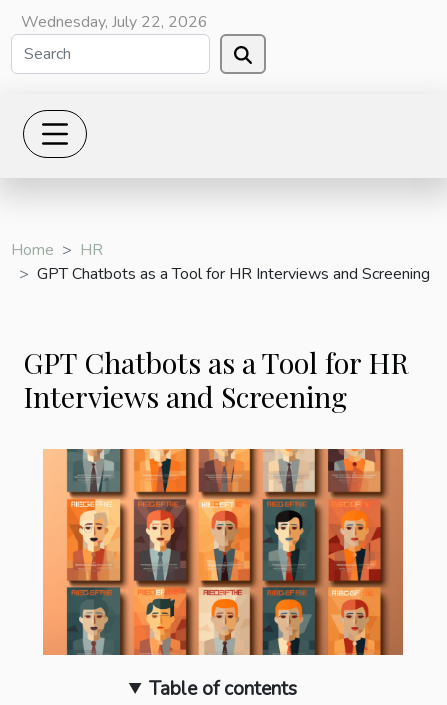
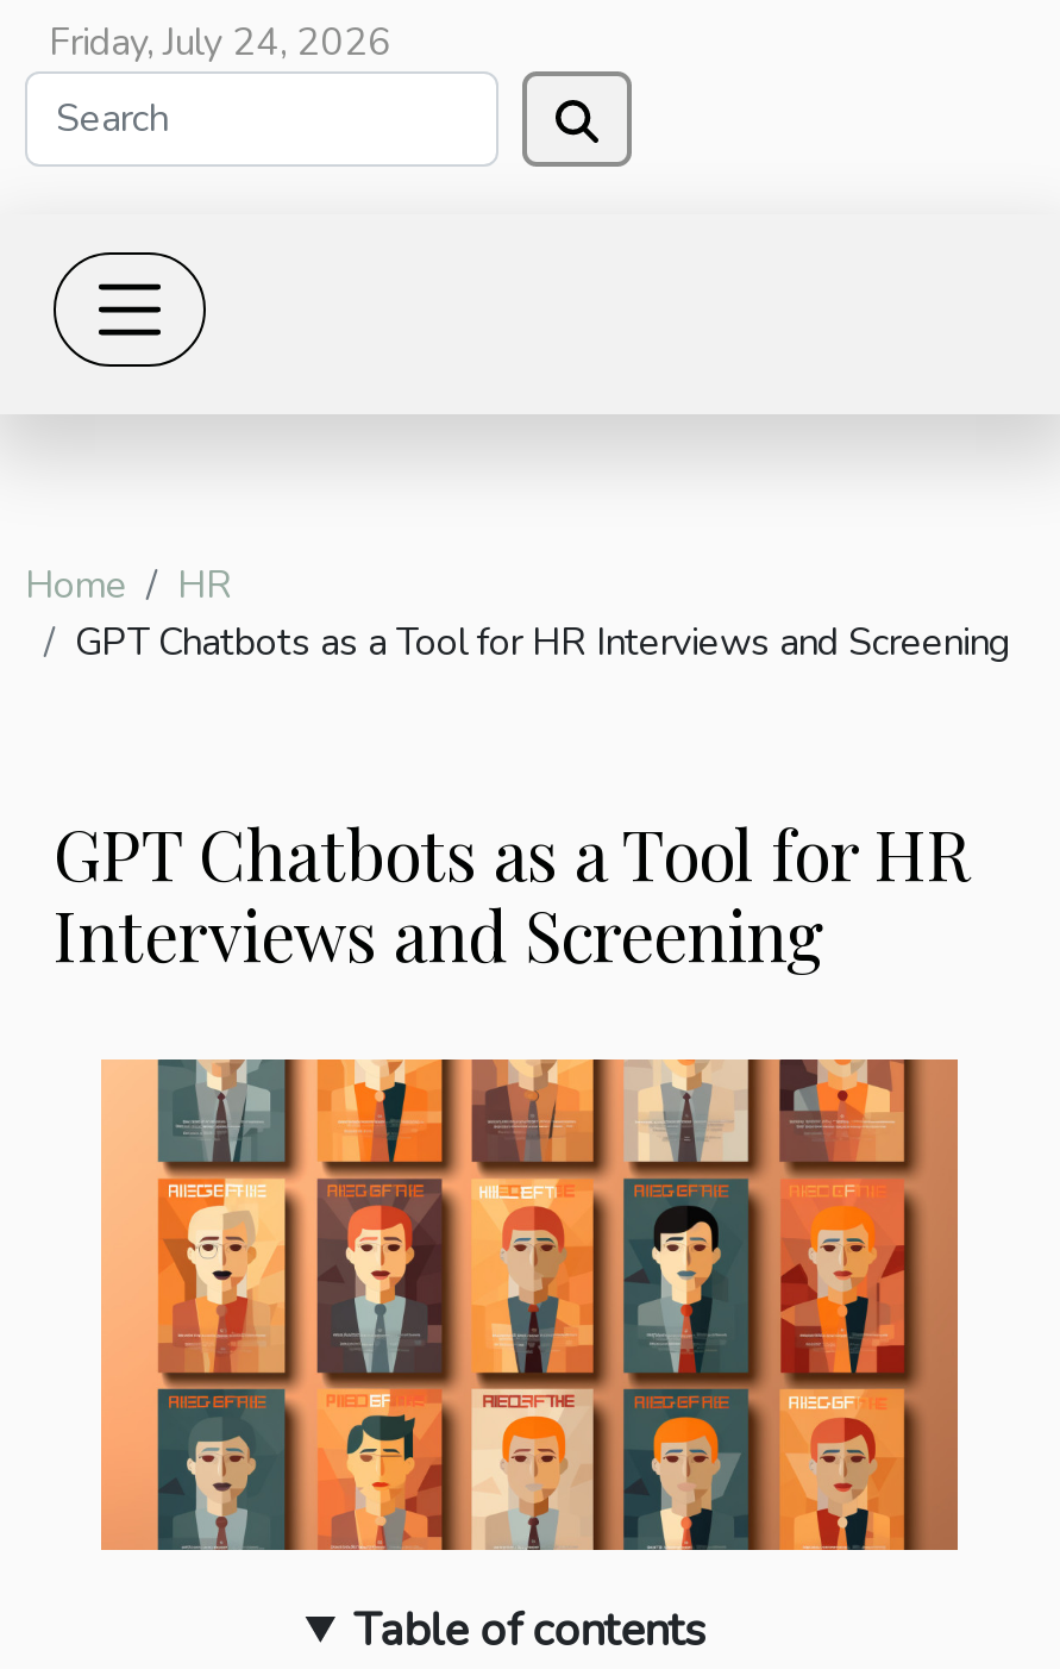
[21,11,208,33] Wednesday, July 22, 2026 -> [49,17,391,69] Friday, July 24, 2026

